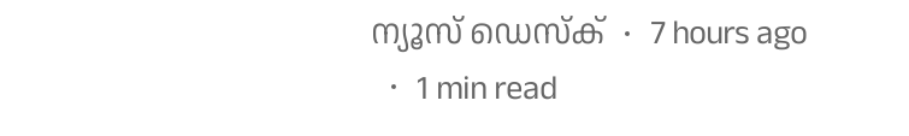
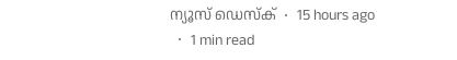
[650,10,807,58] 7 hours ago -> [297,4,374,26] 15 hours ago

